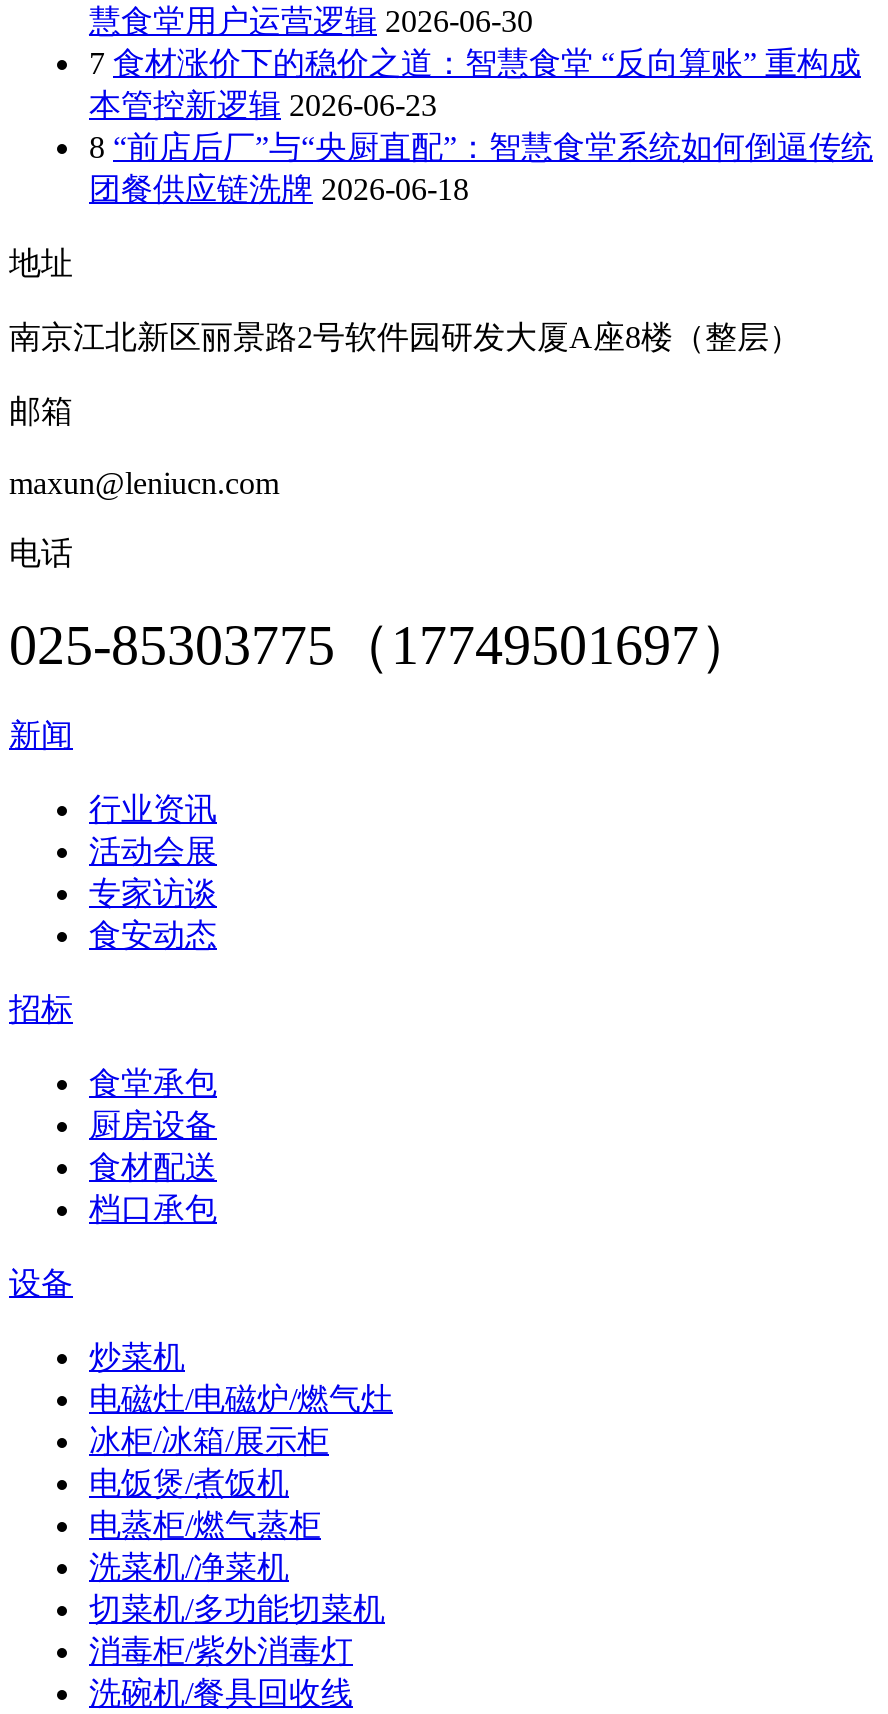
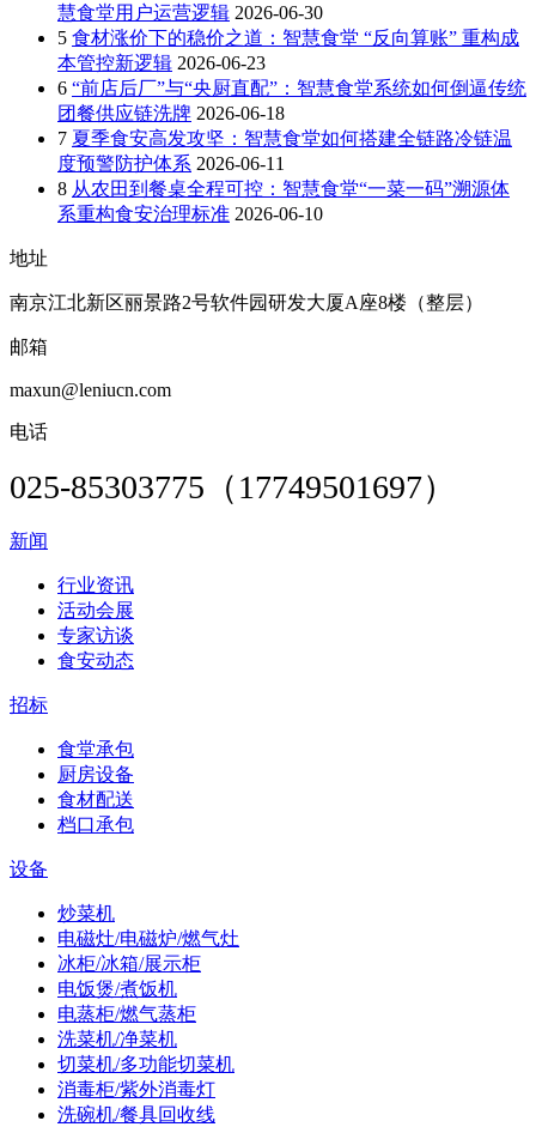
[89,46,861,80] 7食材涨价下的稳价之道：智慧食堂 “反向算账” 重构成 -> [57,27,519,48] 5食材涨价下的稳价之道：智慧食堂 “反向算账” 重构成
[89,130,873,164] 8 “前店后厂”与“央厨直配”：智慧食堂系统如何倒逼传统 -> [57,78,526,98] 6 “前店后厂”与“央厨直配”：智慧食堂系统如何倒逼传统
none -> [57,128,512,224] 7夏季食安高发攻坚：智慧食堂如何搭建全链路冷链温 | 度预警防护体系 2026-06-11 | 8从农田到餐桌全程可控：智慧食堂“一菜一码”溯源体 | 系重构食安治理标准 2026-06-10

